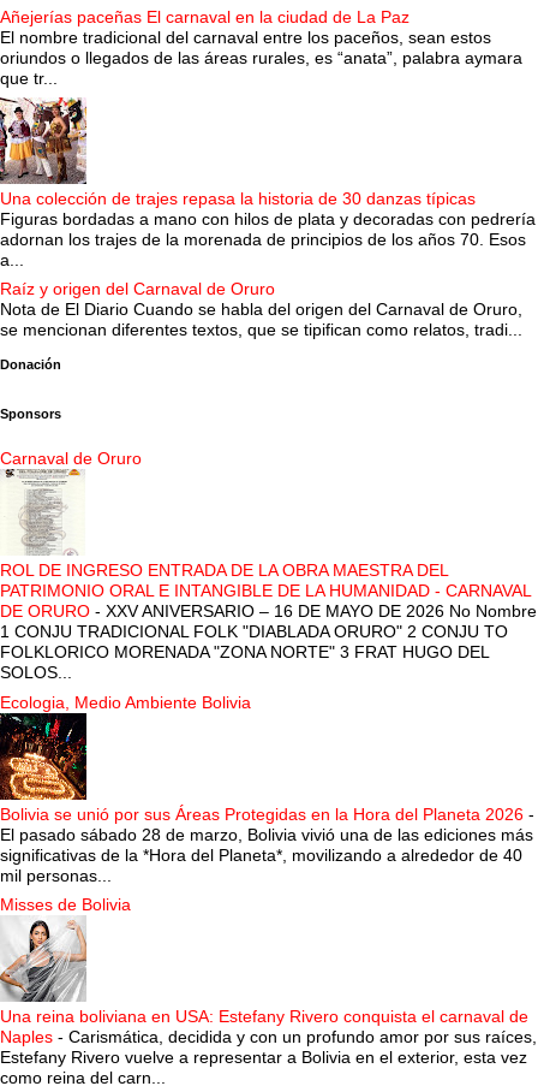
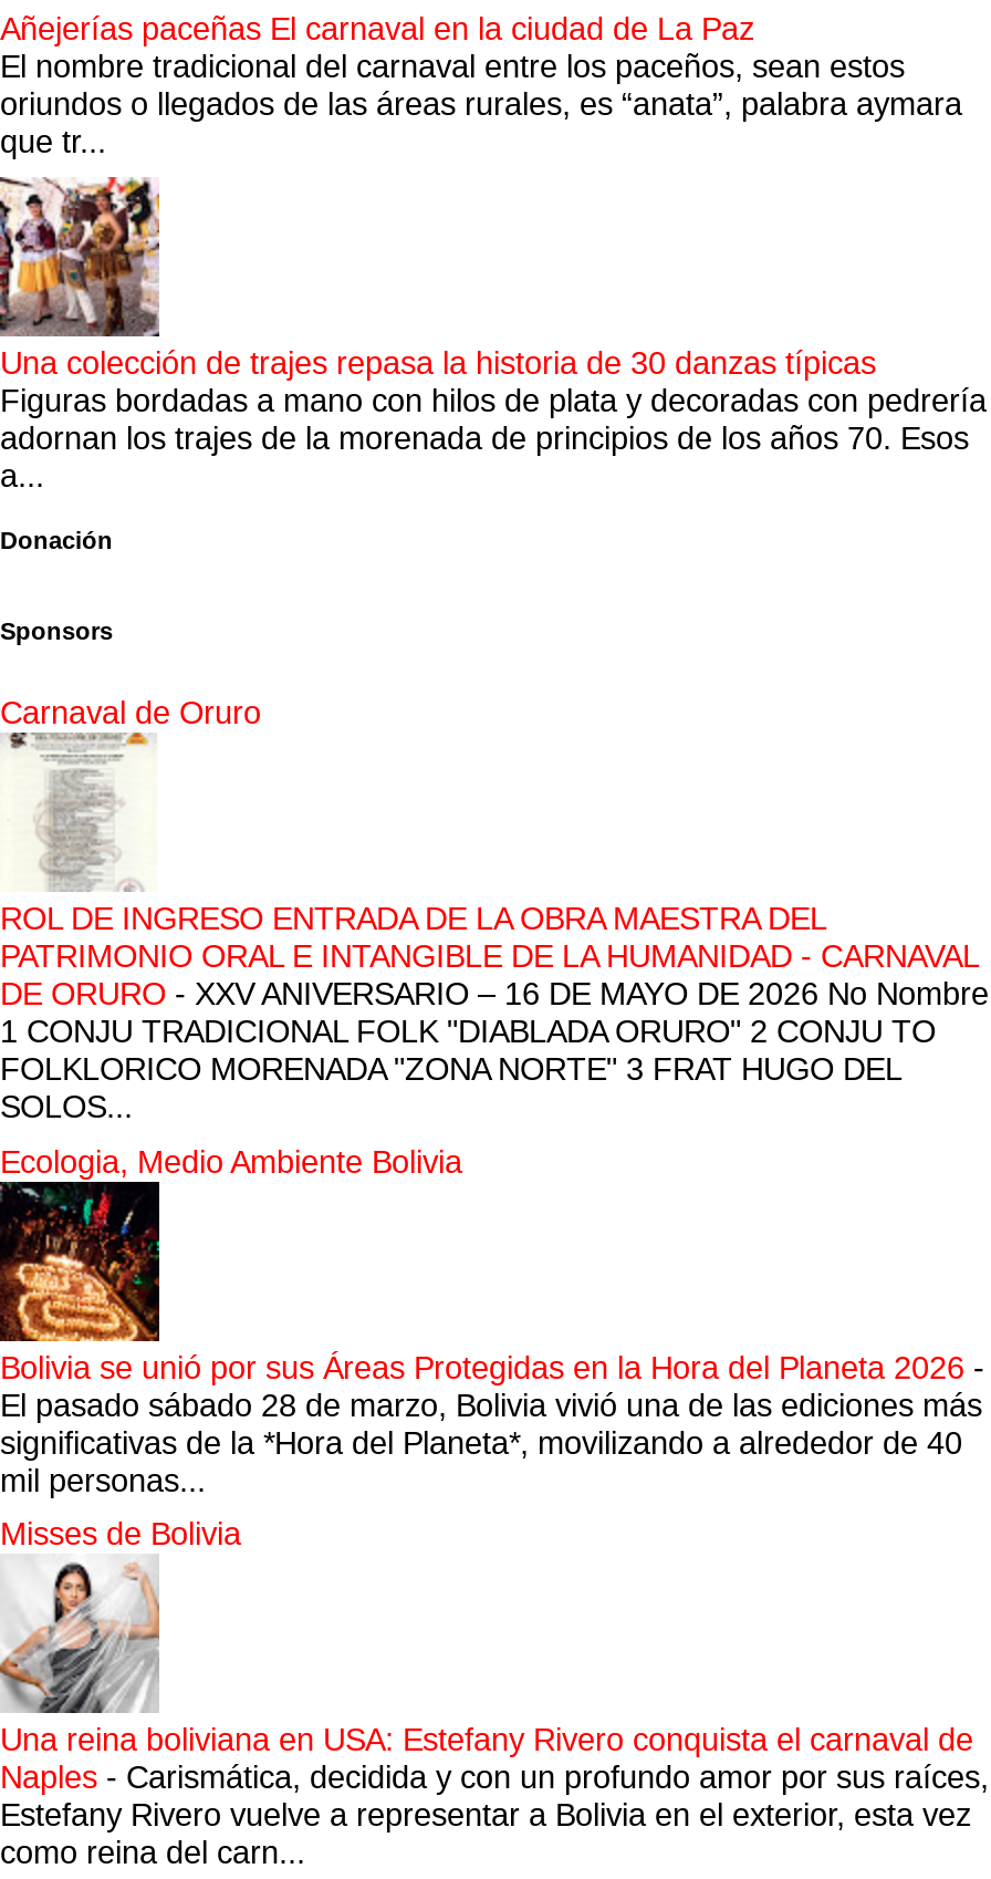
[0,279,522,340] Raíz y origen del Carnaval de Oruro | Nota de El Diario Cuando se habla del origen del Carnaval de Oruro, | se mencionan diferentes textos, que se tipifican como relatos, tradi... -> none

